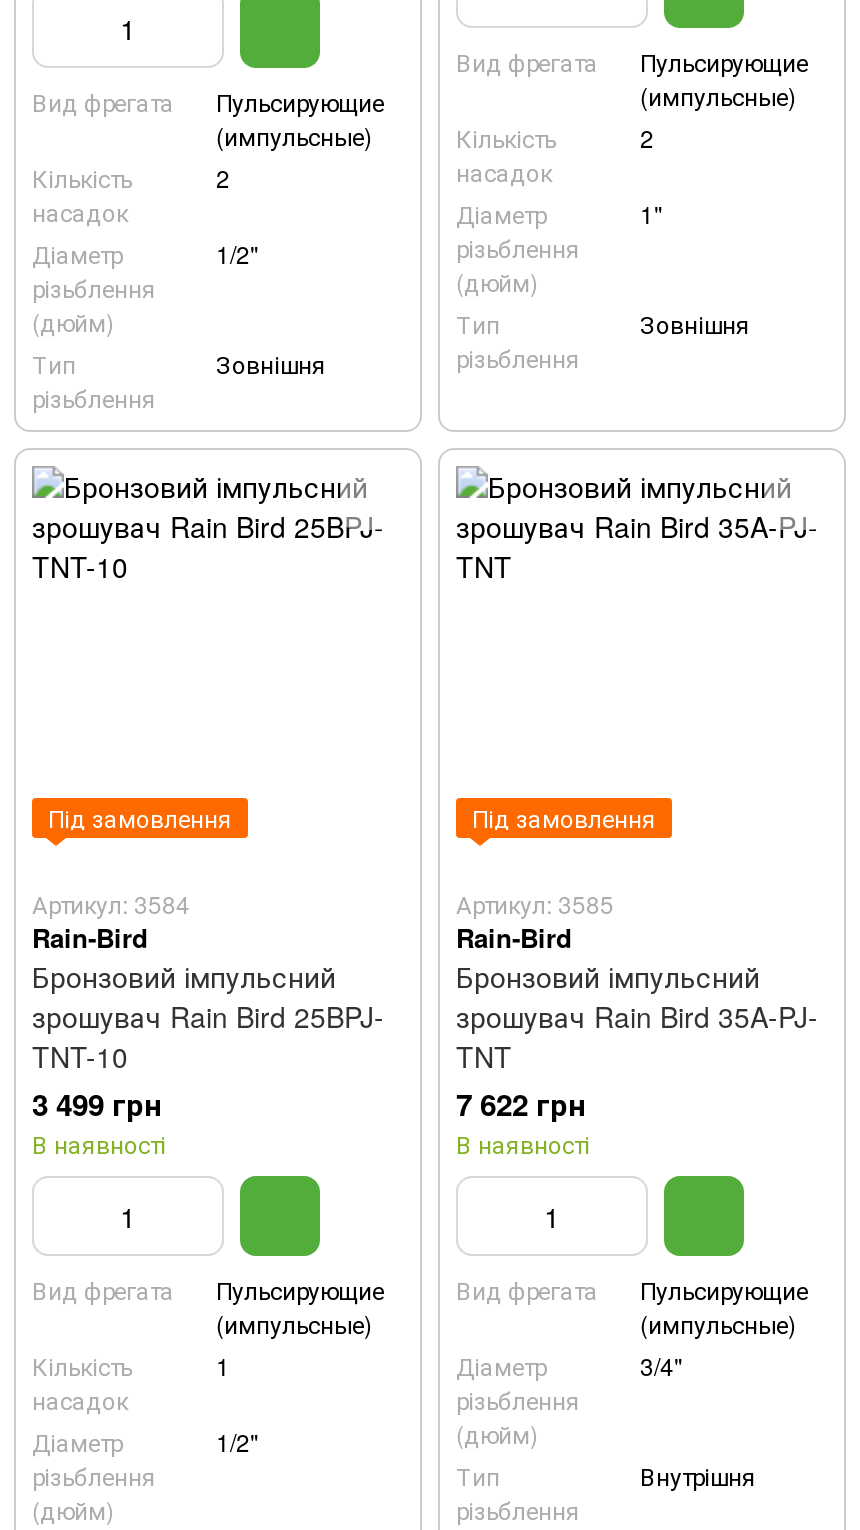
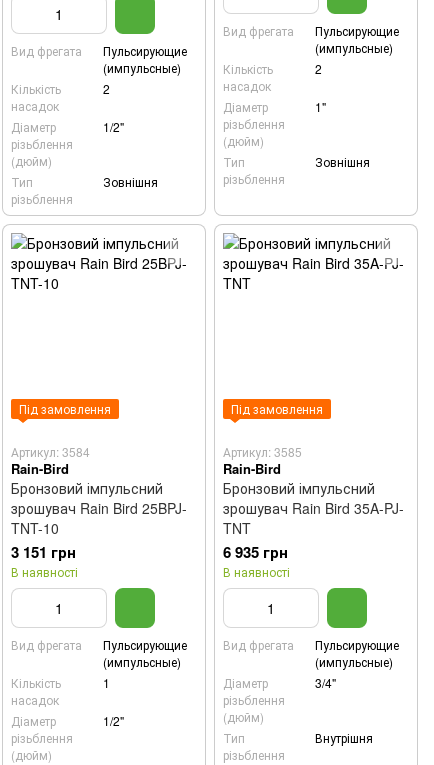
[32,1082,162,1126] 3 499 грн -> [11,541,76,563] 3 151 грн
[456,1082,586,1126] 7 622 грн -> [223,541,288,563] 6 935 грн

